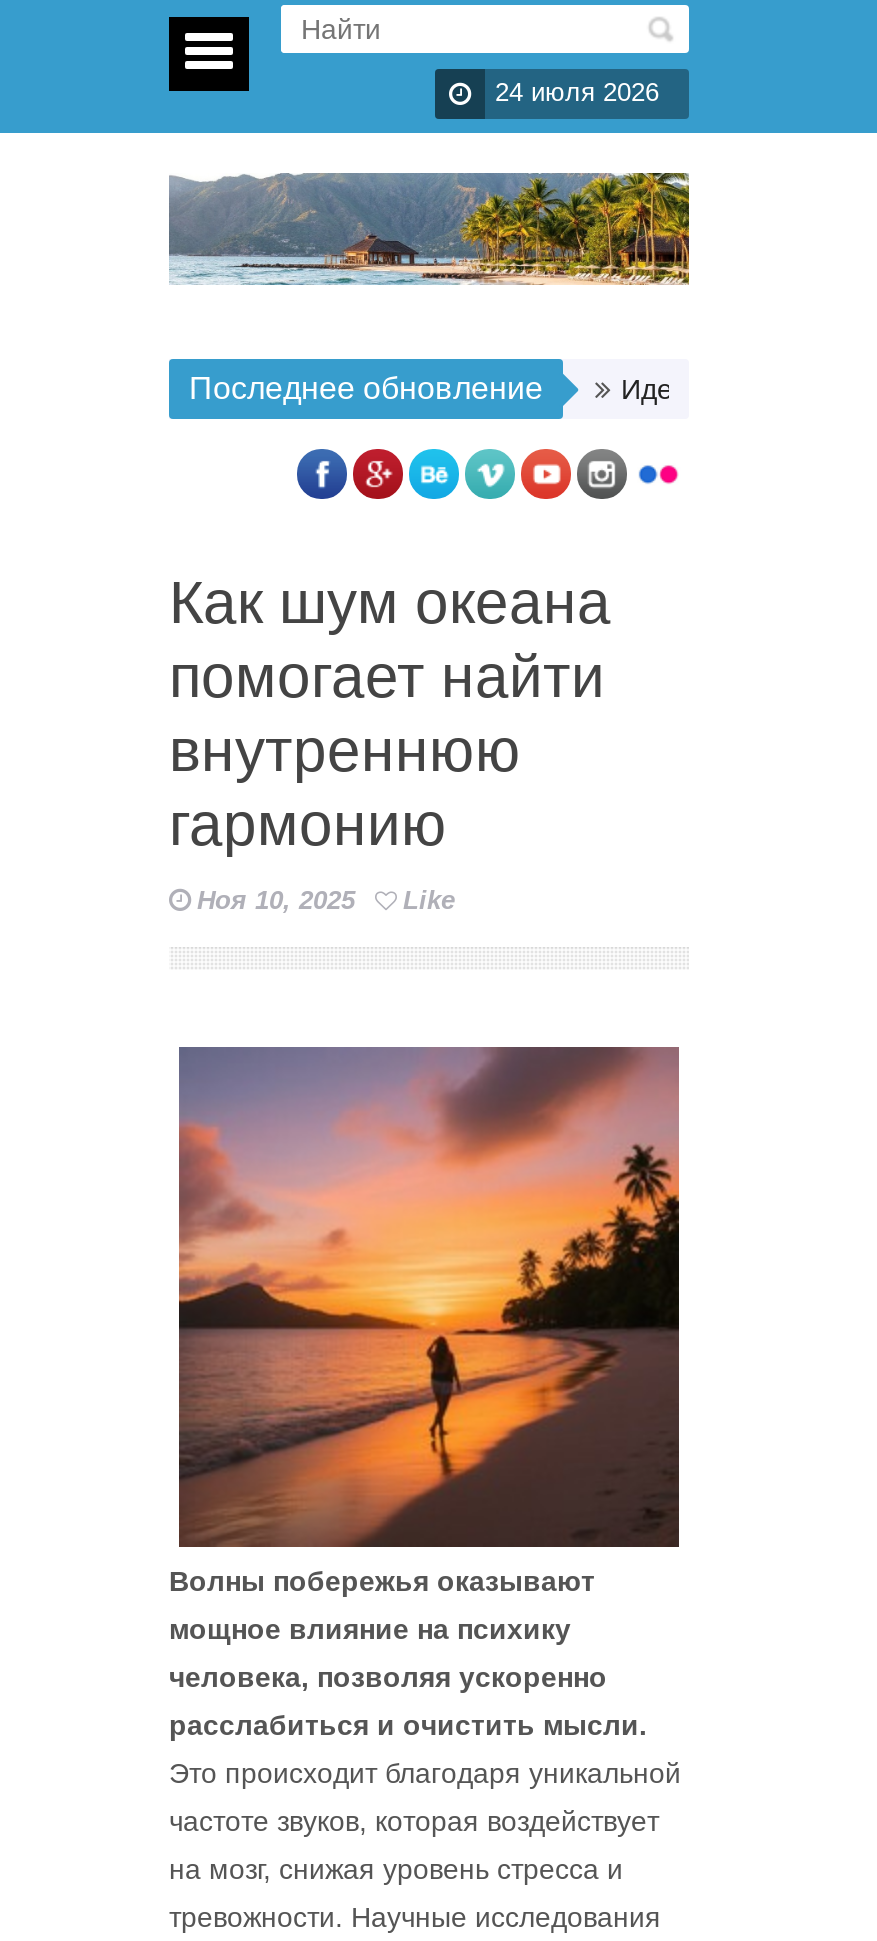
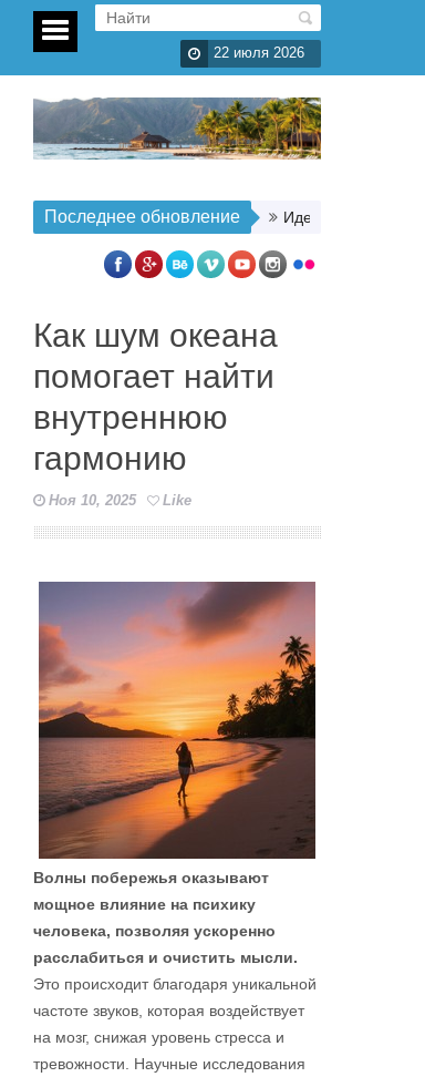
[495,77,659,107] 24 июля 2026 -> [214,44,304,61] 22 июля 2026

